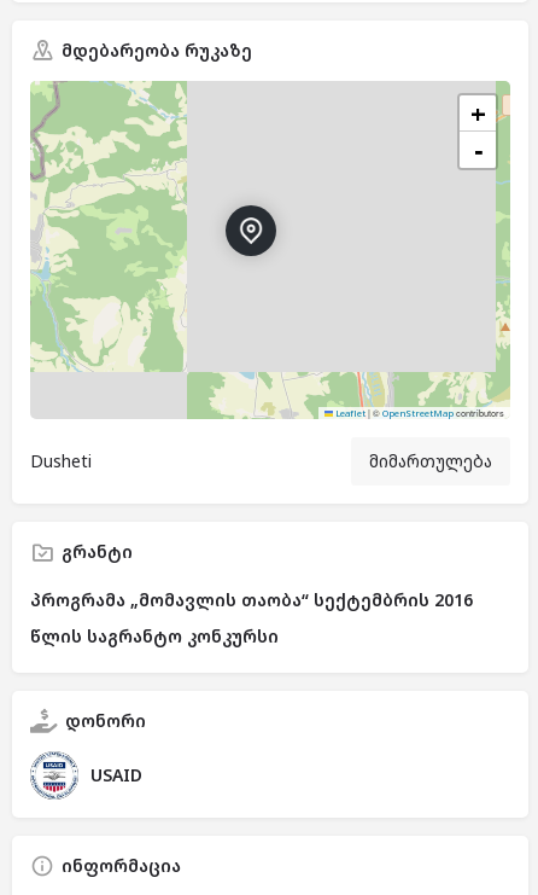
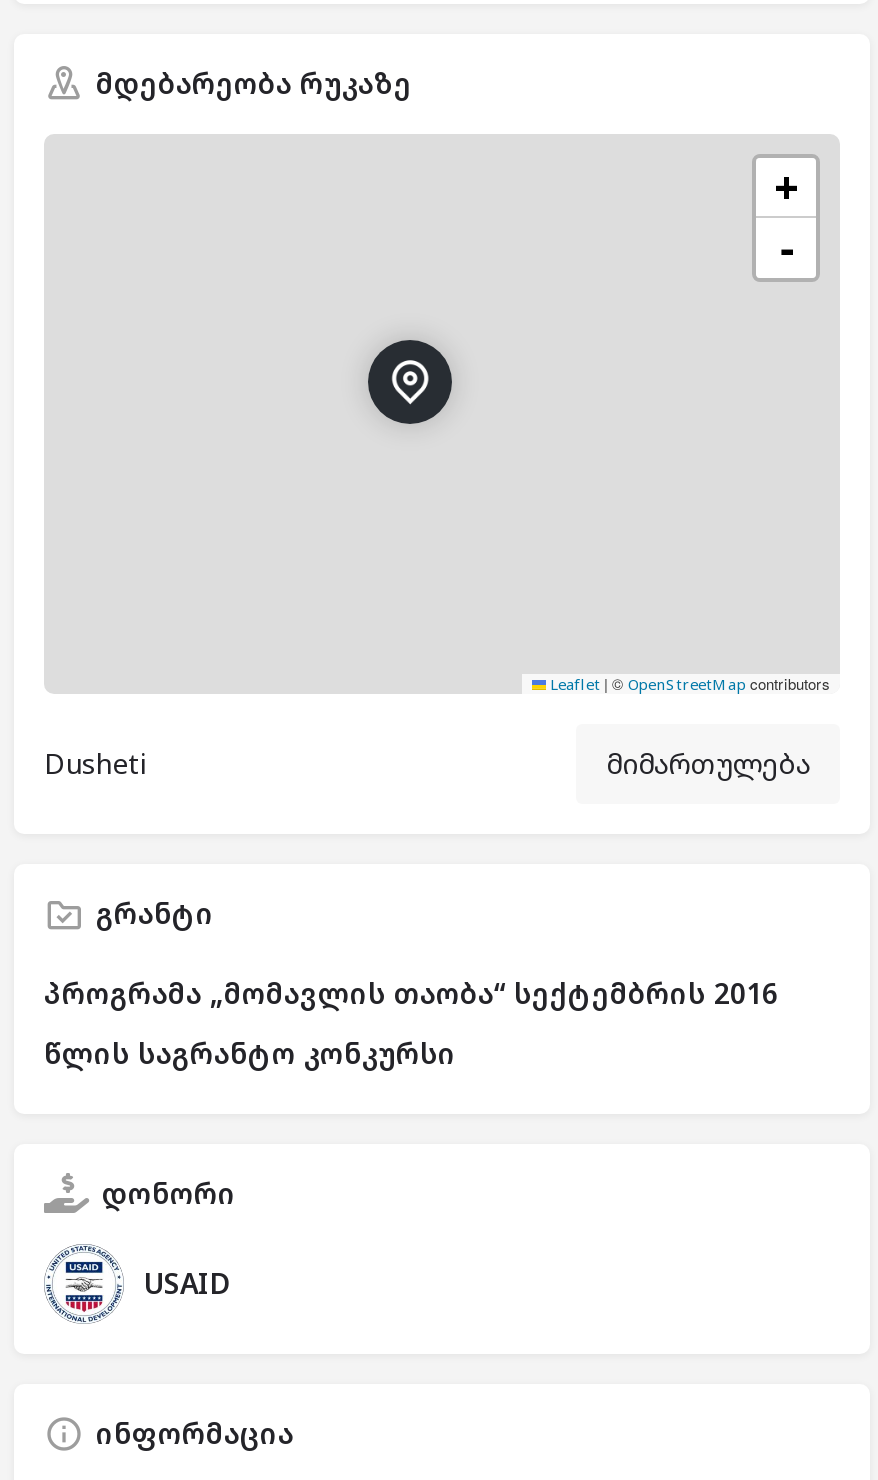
[30,81,510,419] [image] -> none

